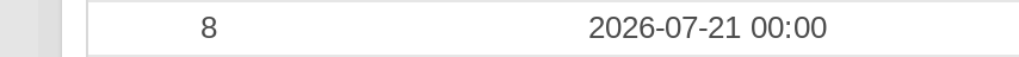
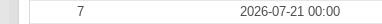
[200,9,217,45] 8 -> [77,4,84,19] 7

